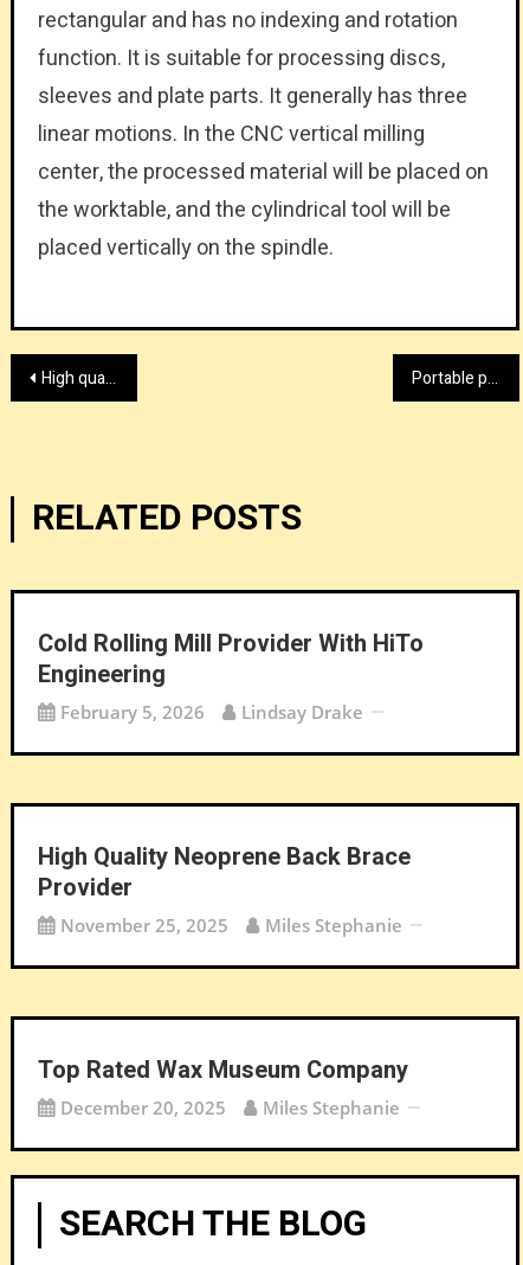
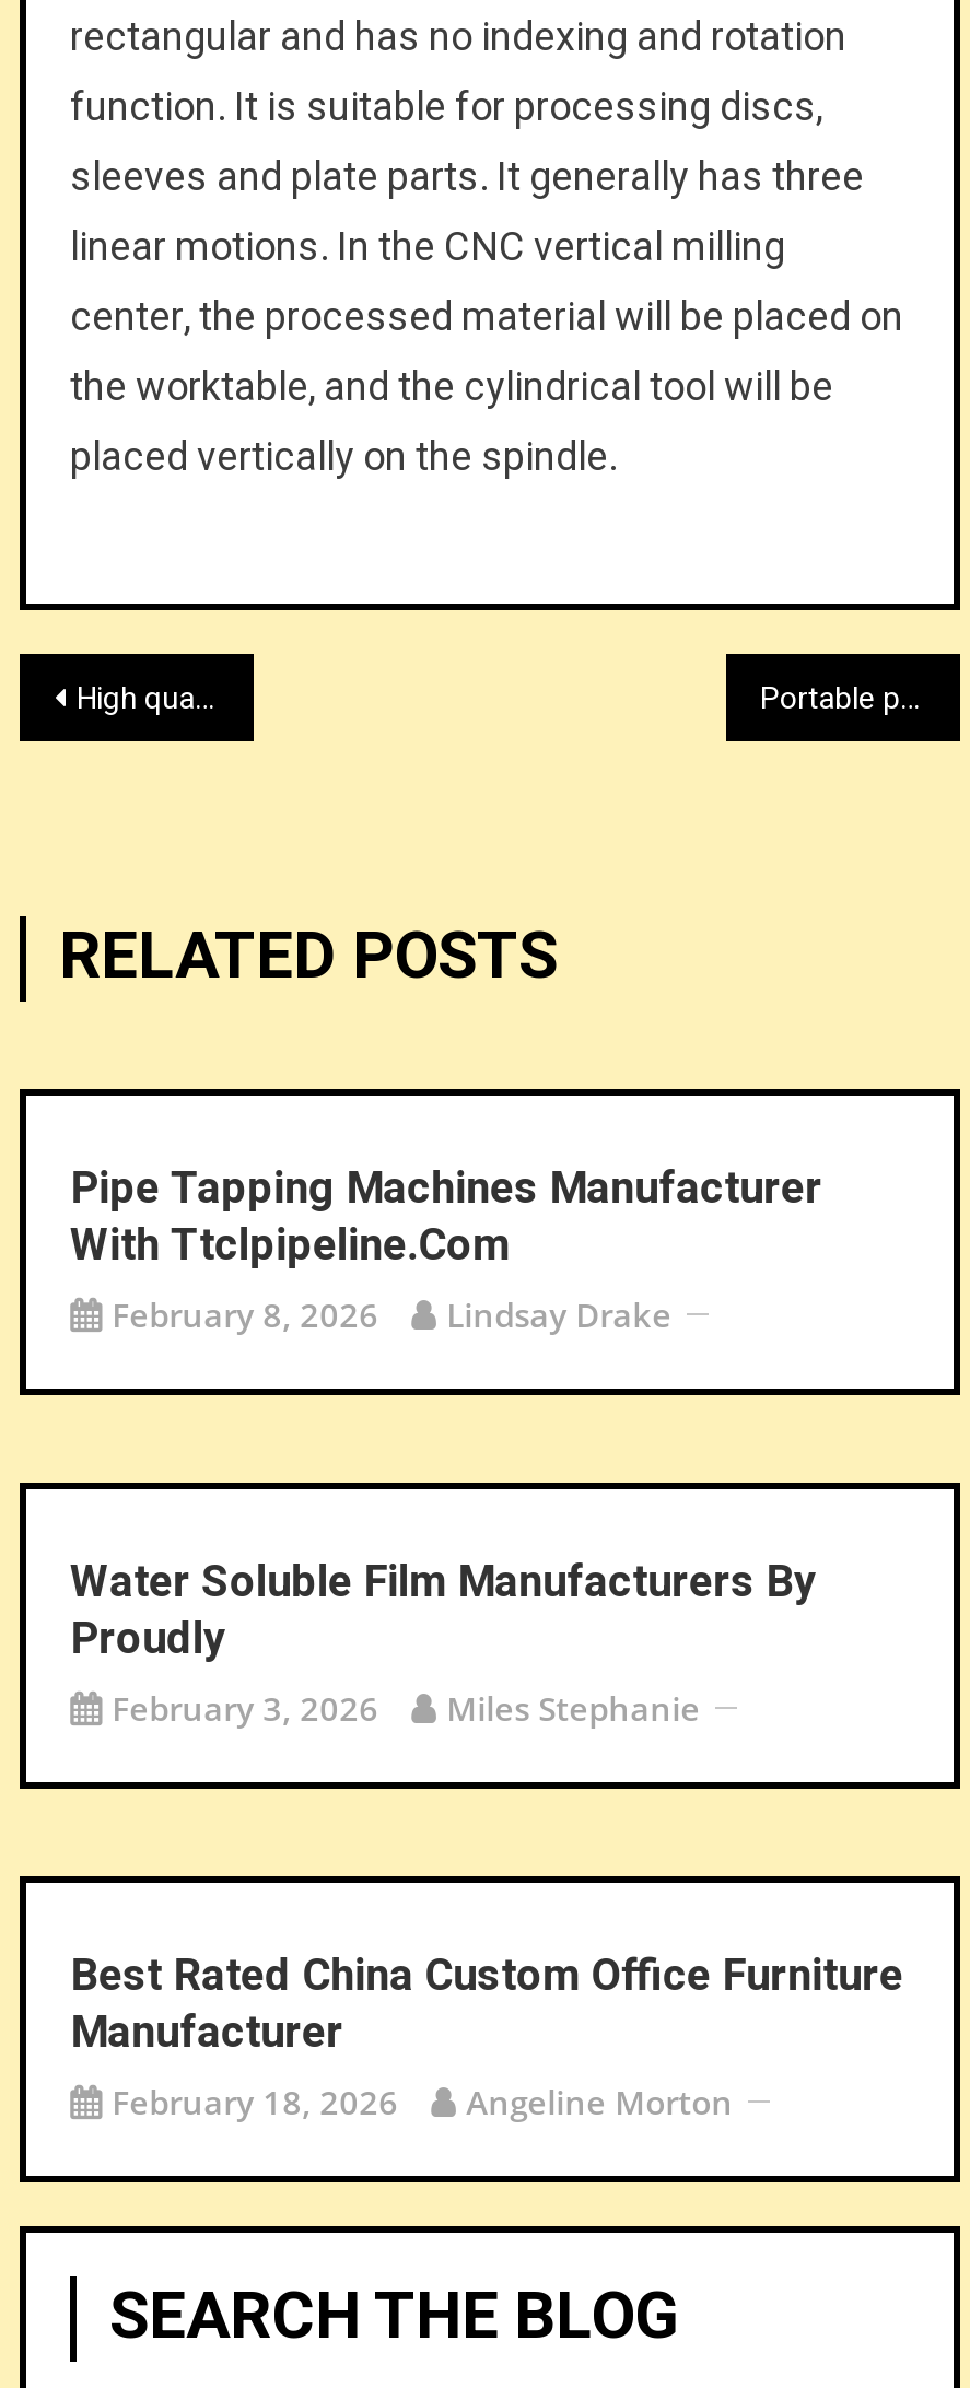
[38,626,424,723] Cold Rolling Mill Provider With HiTo | Engineering | February 5, 2026 -> [70,1156,823,1336] Pipe Tapping Machines Manufacturer | With Ttclpipeline.com | February 8, 2026
[38,840,411,937] High Quality Neoprene Back Brace | Provider | November 25, 2025 -> [70,1550,816,1729] Water Soluble Film Manufacturers By | Proudly | February 3, 2026
[38,1053,408,1119] Top Rated Wax Museum Company | December 20, 2025 | Miles Stephanie -> [70,1944,904,2123] Best Rated China Custom Office Furniture | Manufacturer | February 18, 2026 | Angeline Morton

